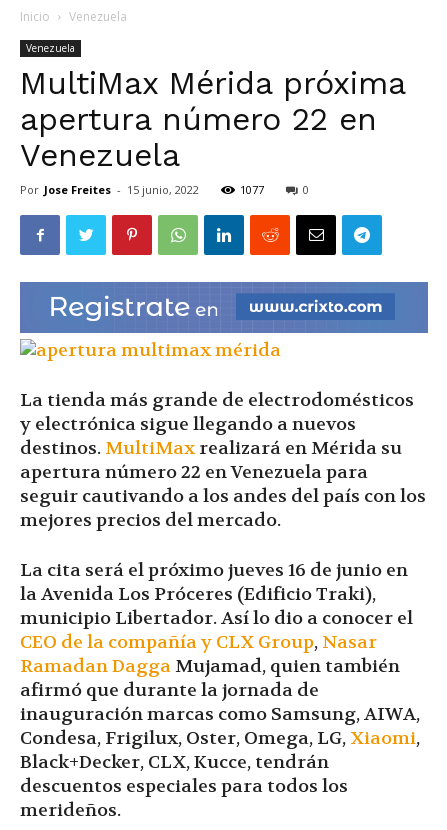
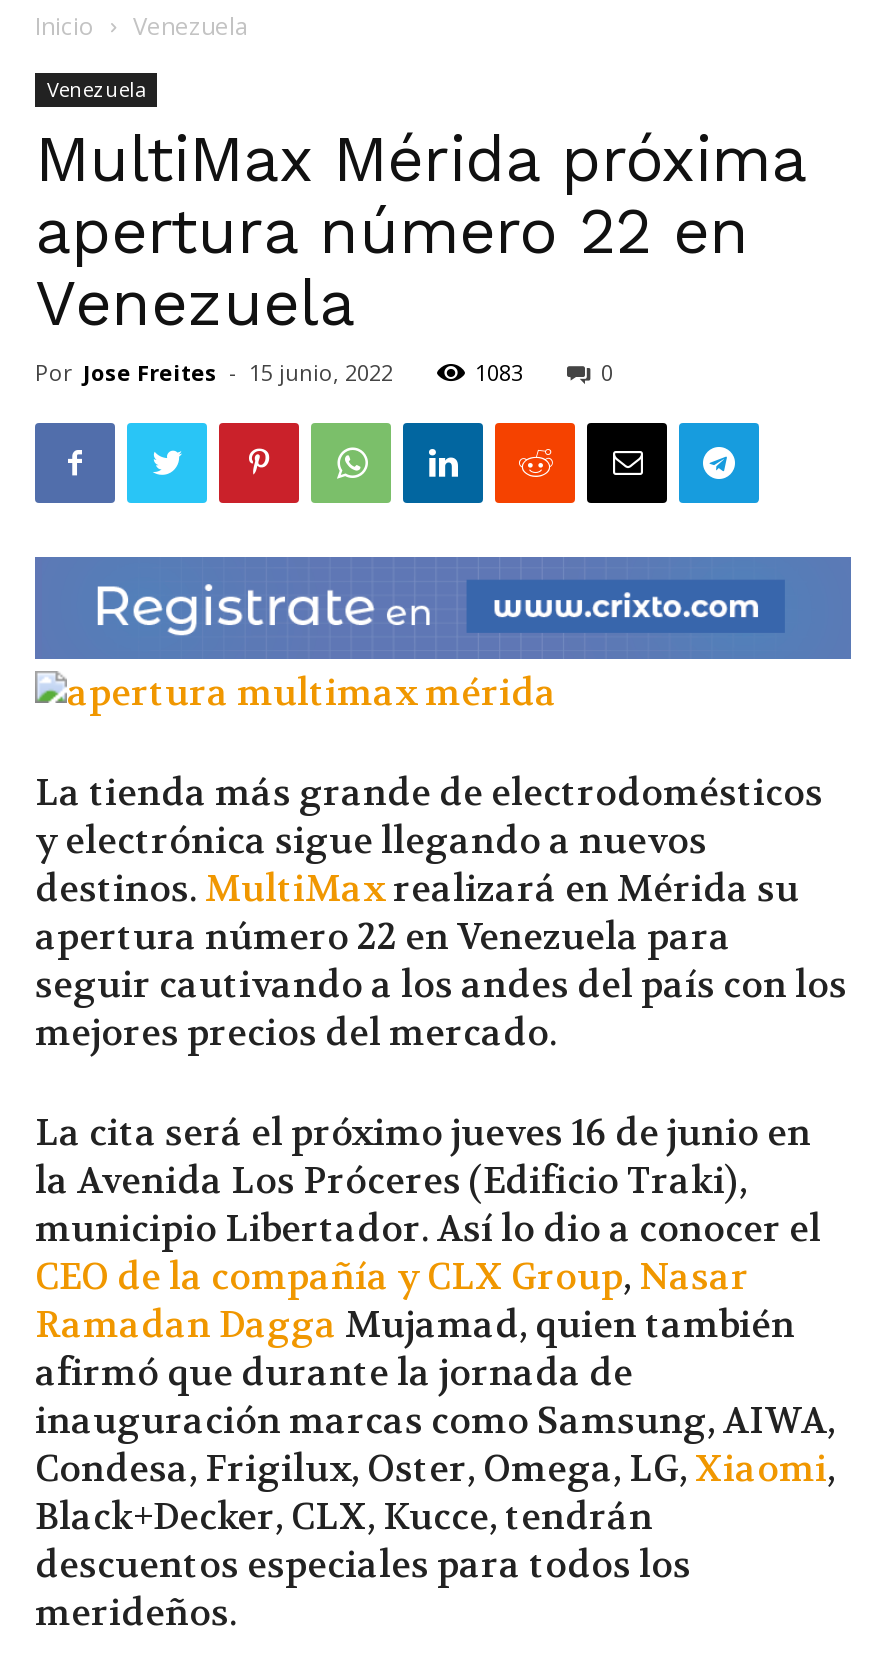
[240,182,264,197] 1077 -> [475,357,523,387] 1083

